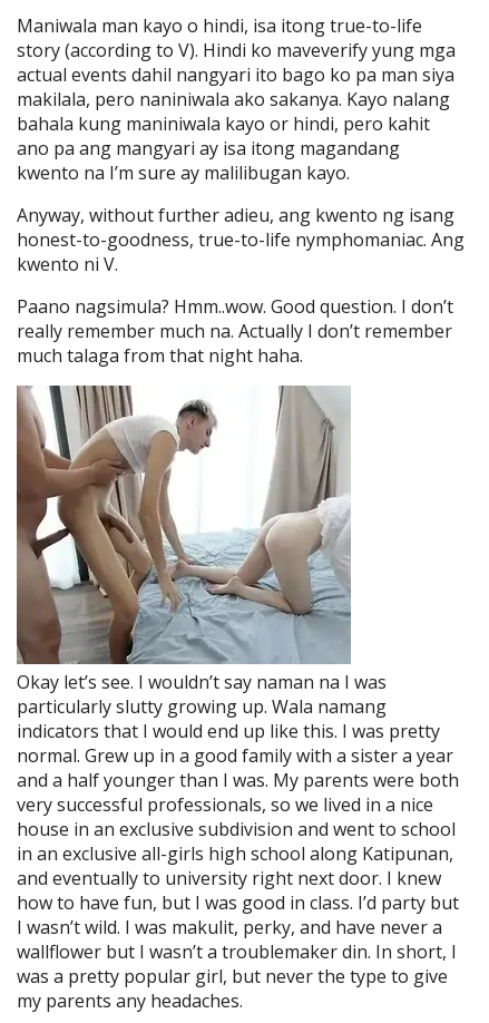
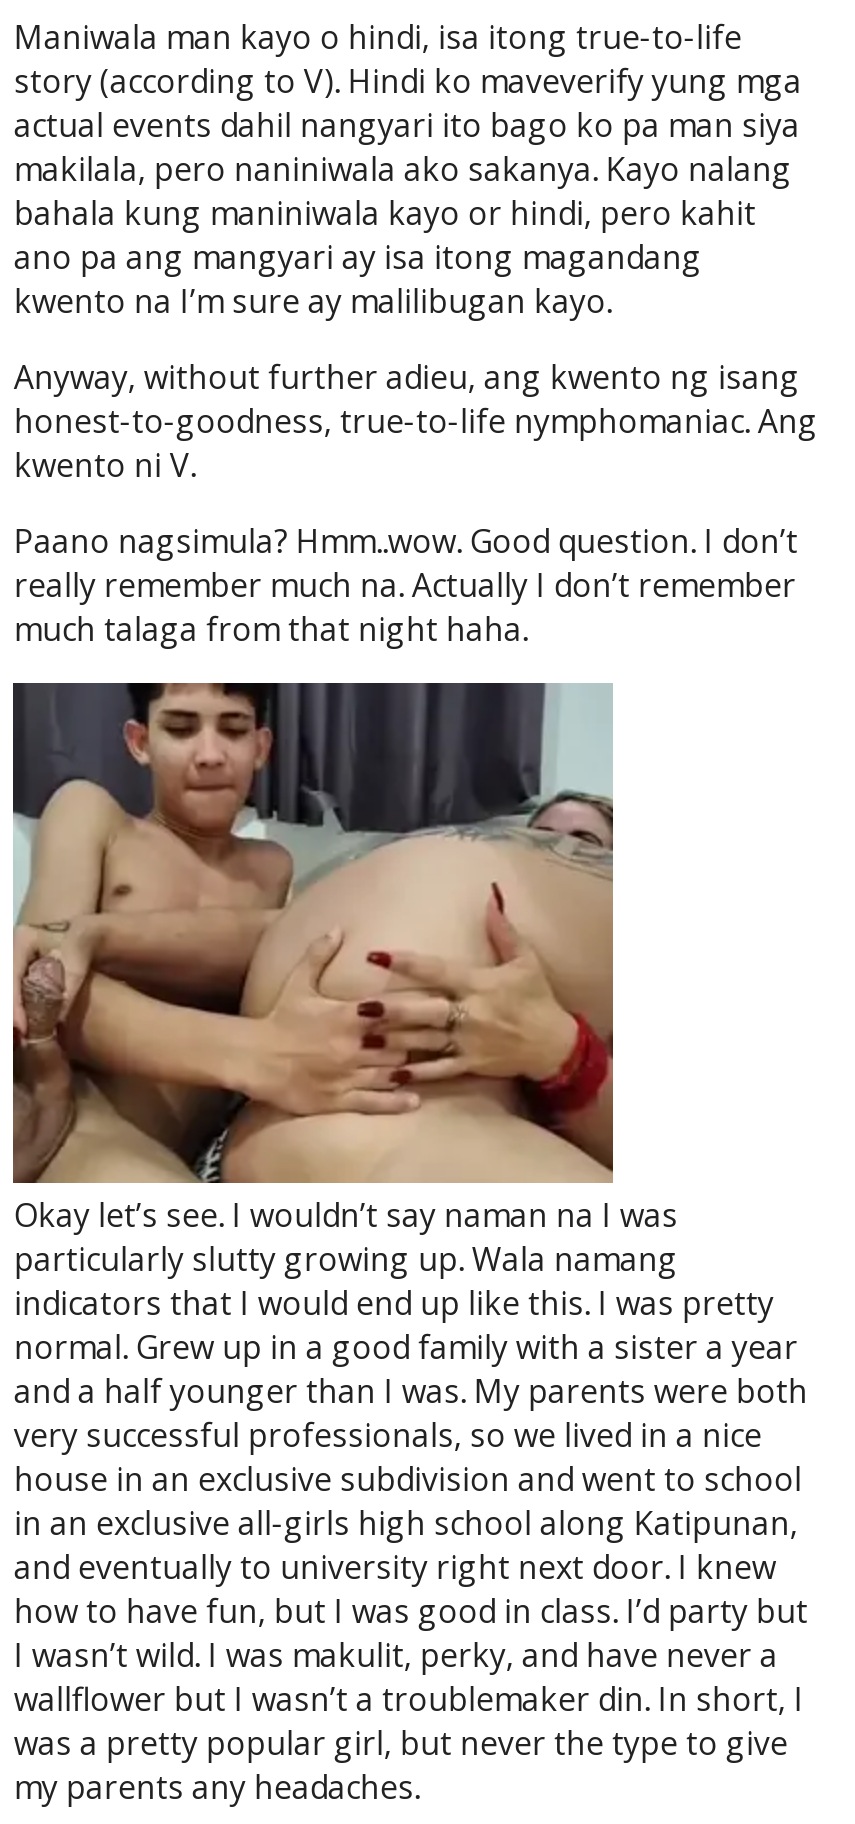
[16,384,352,665] [image] -> [11,681,615,1185] [image]

